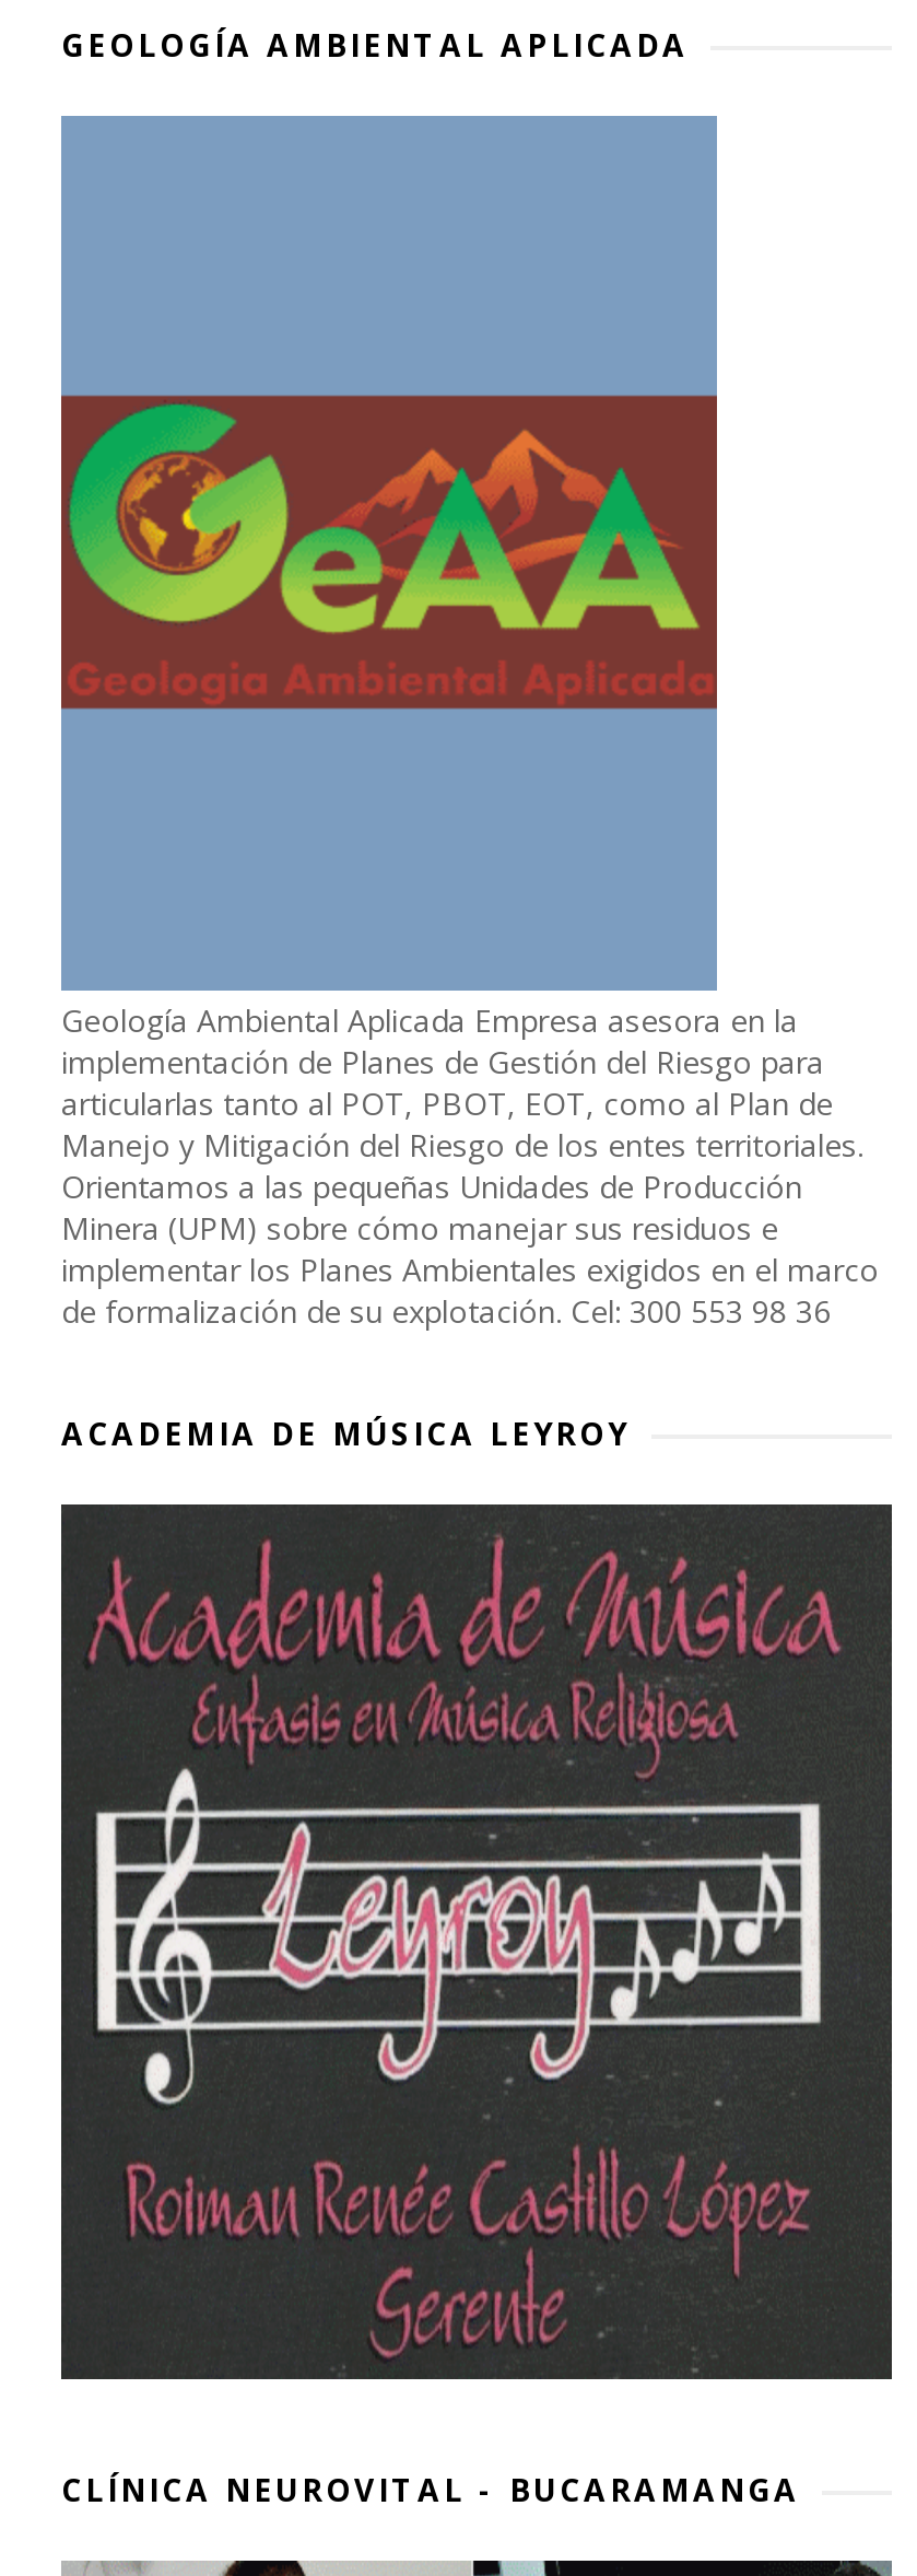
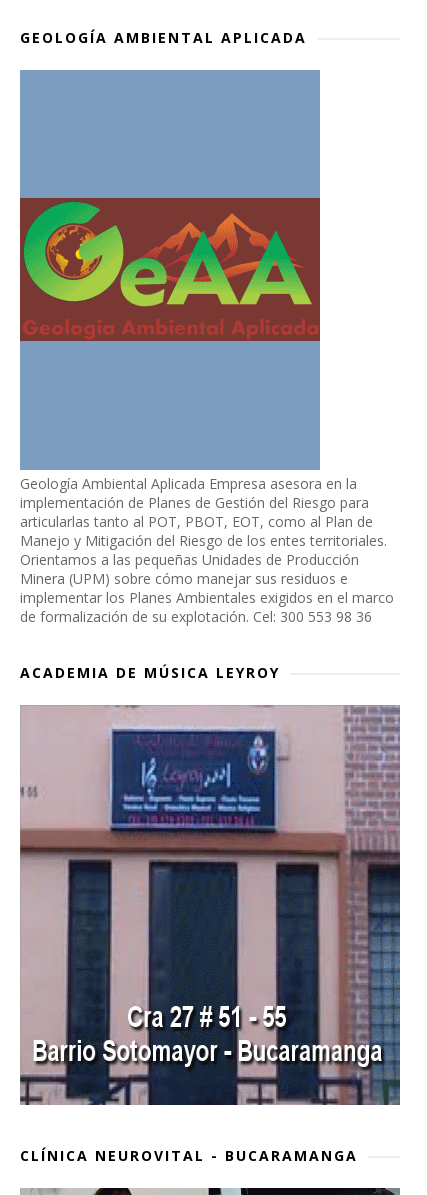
[59,1504,894,2381] [image] -> [19,705,401,1105] [image]

